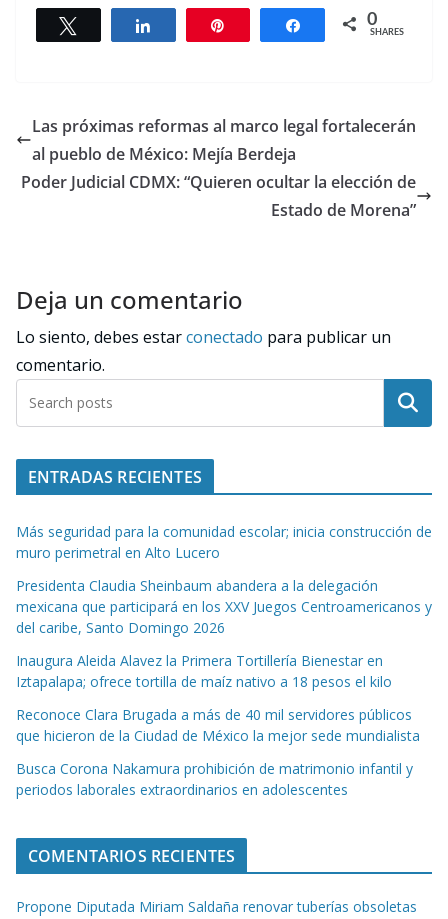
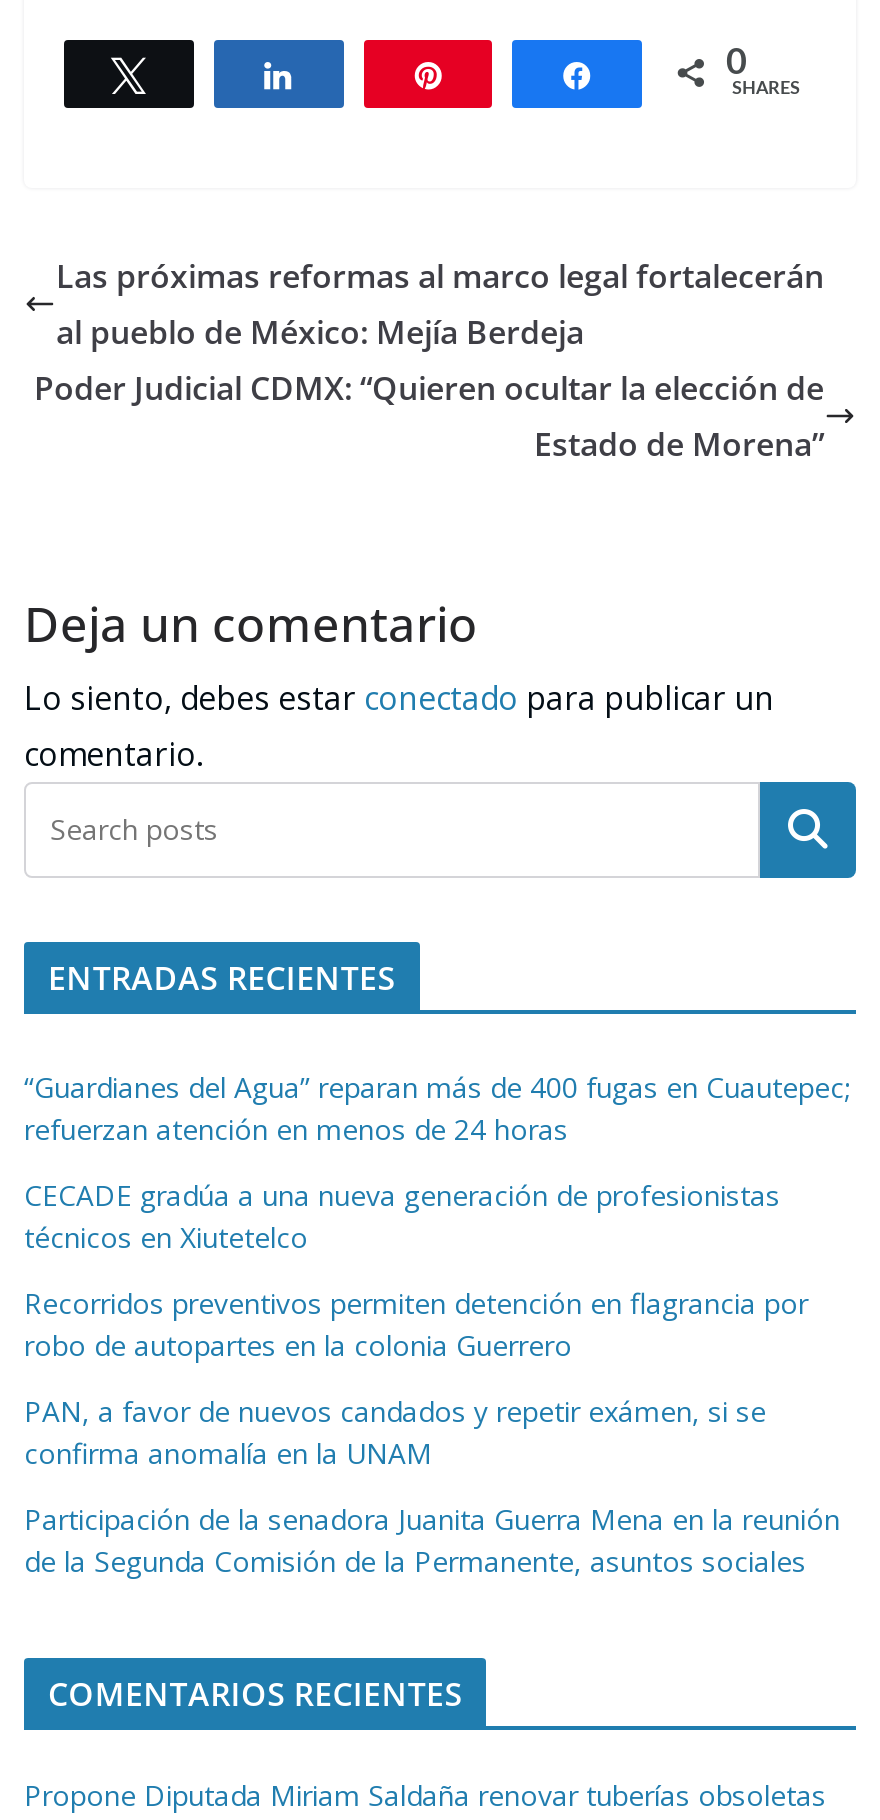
[16,522,432,562] Más seguridad para la comunidad escolar; inicia construcción de | muro perimetral en Alto Lucero -> [24,1069,850,1149] “Guardianes del Agua” reparan más de 400 fugas en Cuautepec; | refuerzan atención en menos de 24 horas
[16,576,432,637] Presidenta Claudia Sheinbaum abandera a la delegación | mexicana que participará en los XXV Juegos Centroamericanos y | del caribe, Santo Domingo 2026 -> [24,1177,780,1257] CECADE gradúa a una nueva generación de profesionistas | técnicos en Xiutetelco
[16,651,392,691] Inaugura Aleida Alavez la Primera Tortillería Bienestar en | Iztapalapa; ofrece tortilla de maíz nativo a 18 pesos el kilo -> [24,1285,808,1365] Recorridos preventivos permiten detención en flagrancia por | robo de autopartes en la colonia Guerrero
[16,705,420,745] Reconoce Clara Brugada a más de 40 mil servidores públicos | que hicieron de la Ciudad de México la mejor sede mundialista -> [24,1393,766,1473] PAN, a favor de nuevos candados y repetir exámen, si se | confirma anomalía en la UNAM
[16,759,413,799] Busca Corona Nakamura prohibición de matrimonio infantil y | periodos laborales extraordinarios en adolescentes -> [24,1501,840,1581] Participación de la senadora Juanita Guerra Mena en la reunión | de la Segunda Comisión de la Permanente, asuntos sociales

